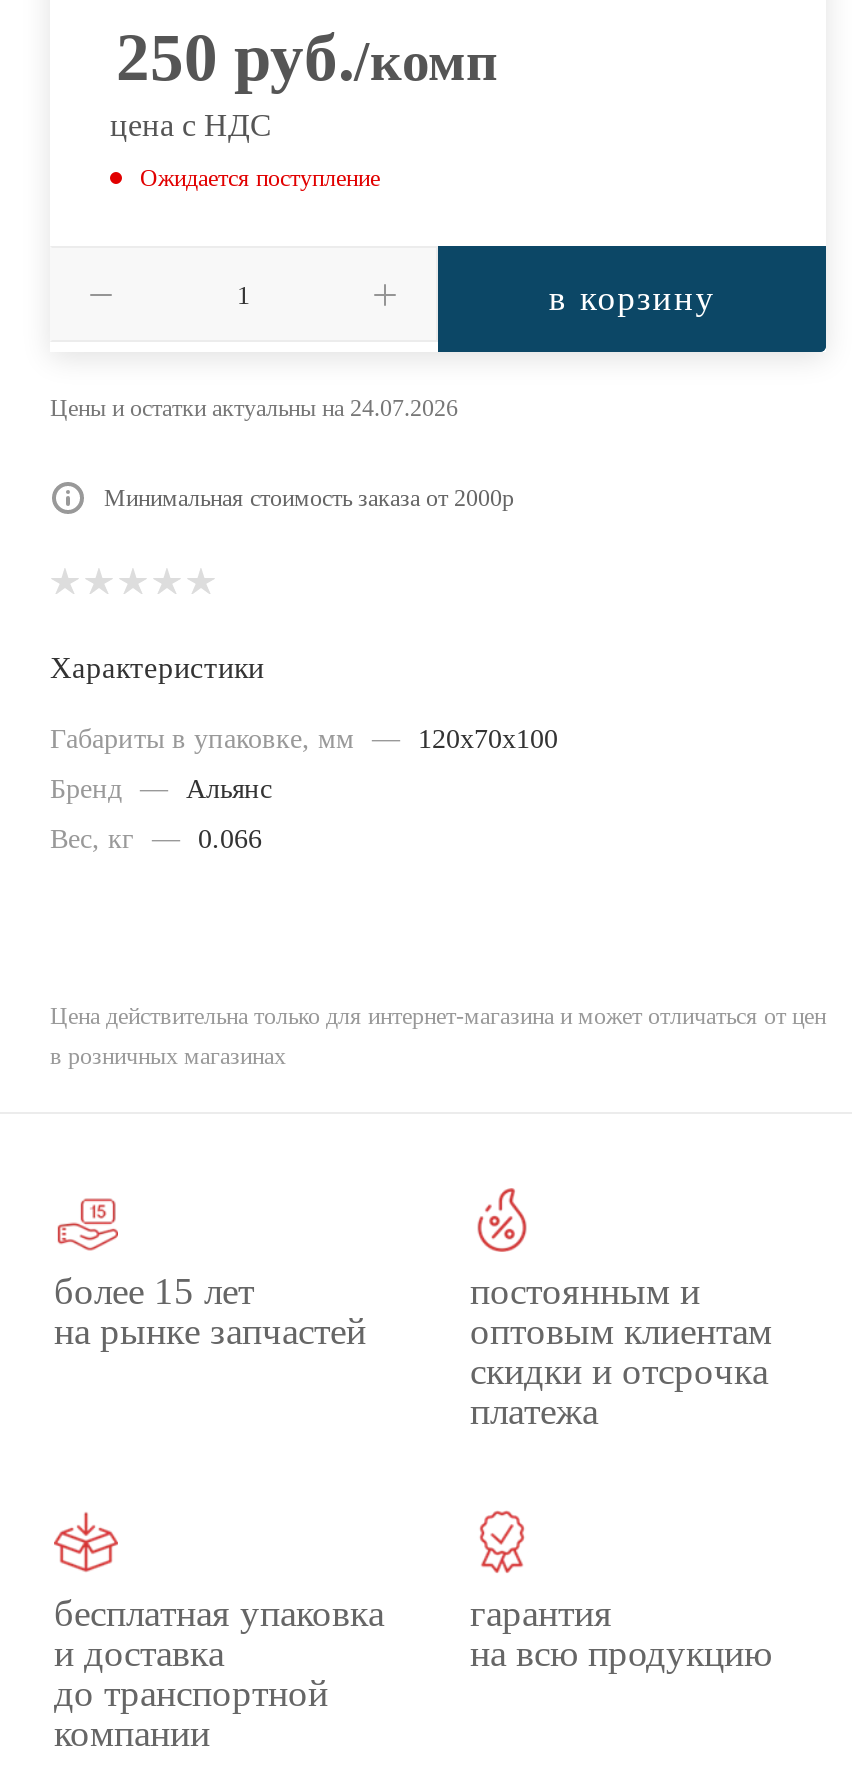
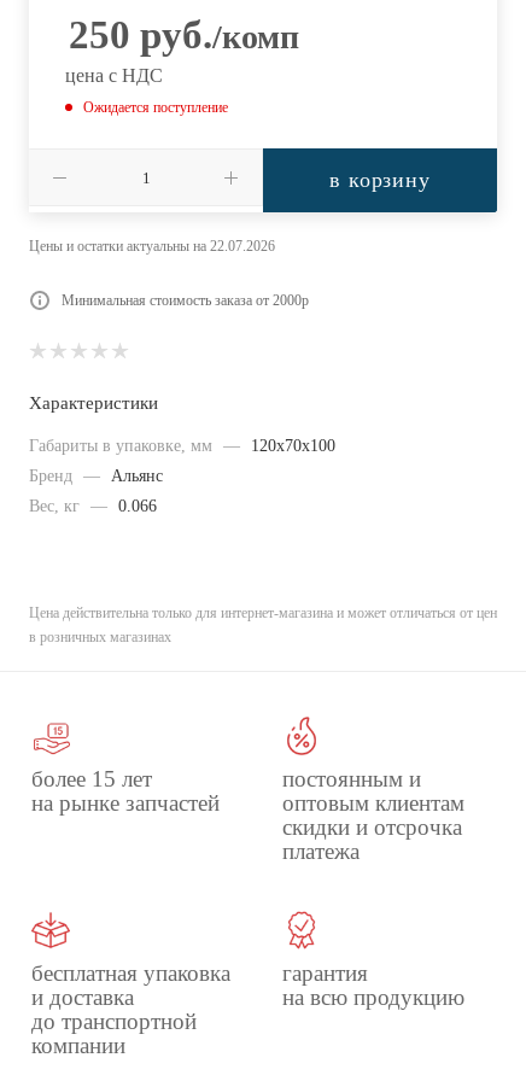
[50,394,458,422] Цены и остатки актуальны на 24.07.2026 -> [29,238,275,254] Цены и остатки актуальны на 22.07.2026

